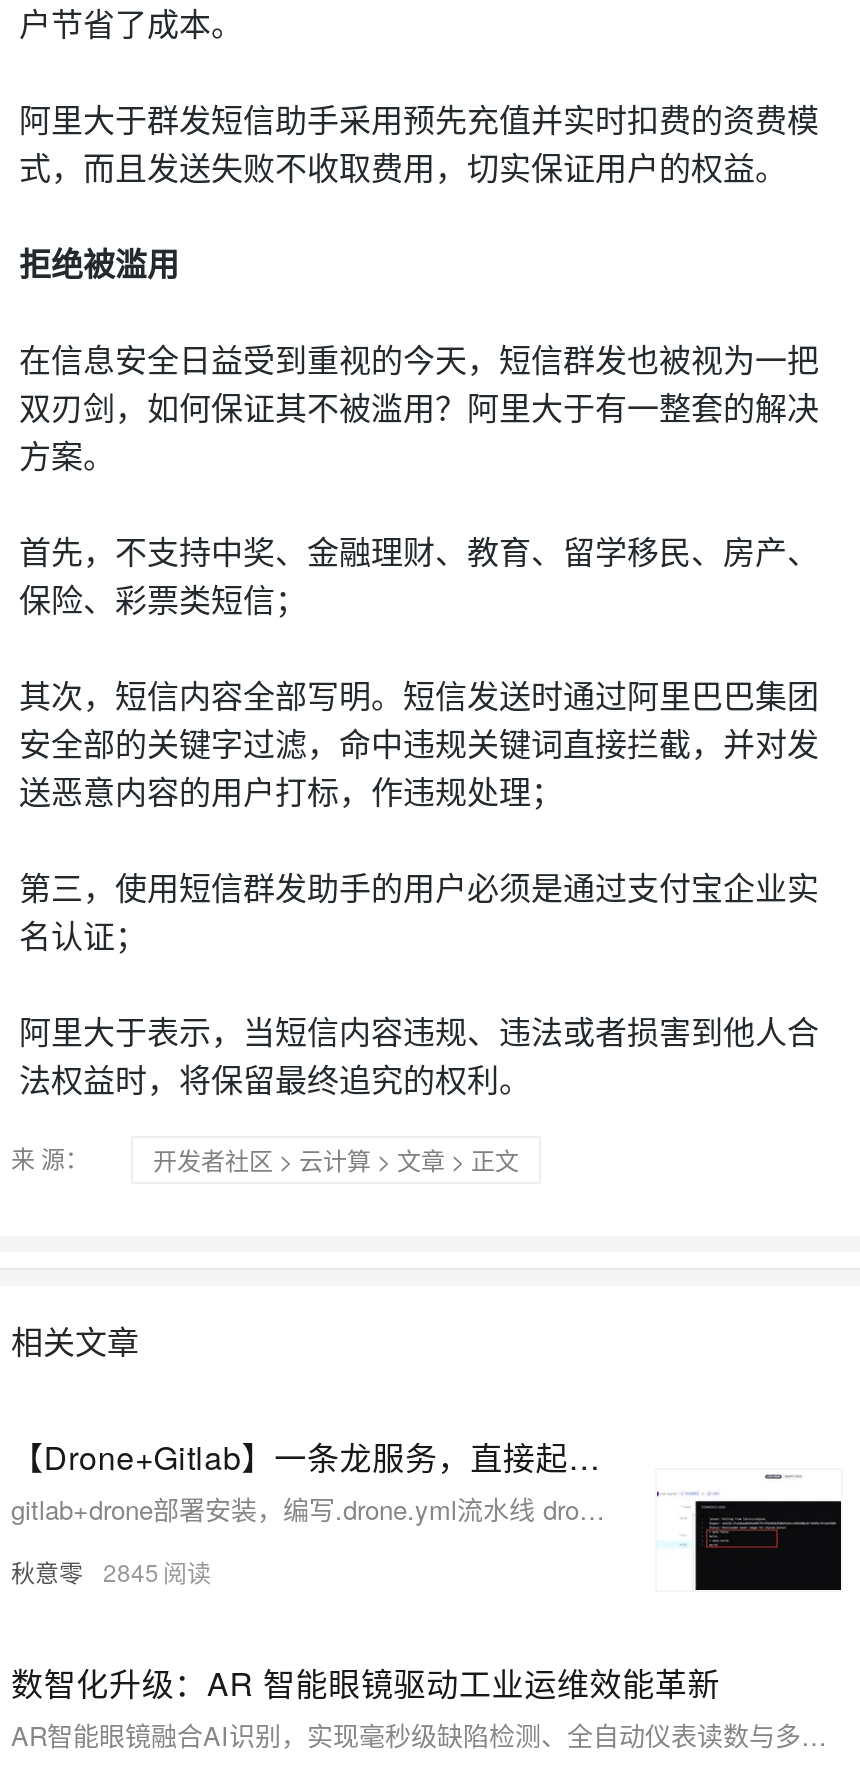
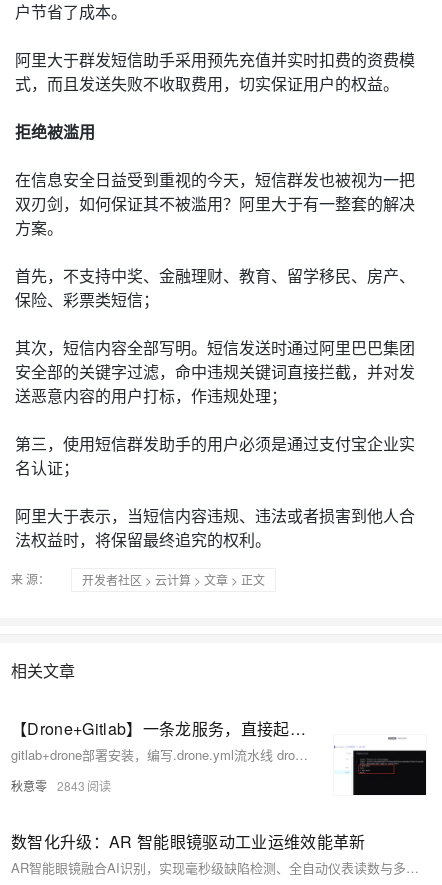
[11,1553,159,1587] 秋意零 2845 -> [11,777,85,794] 秋意零 2843

